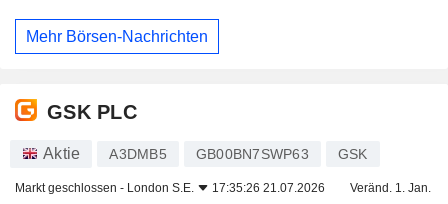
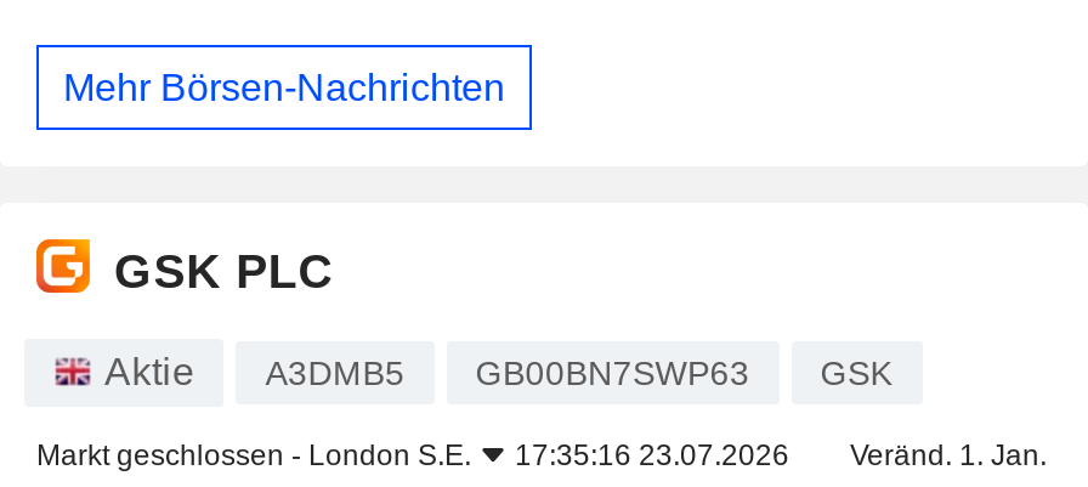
[15,181,430,195] Markt geschlossen - London S.E. 17:35:26 21.07.2026 Veränd. 1. Jan. -> [36,439,1047,473] Markt geschlossen - London S.E. 17:35:16 23.07.2026 Veränd. 1. Jan.

